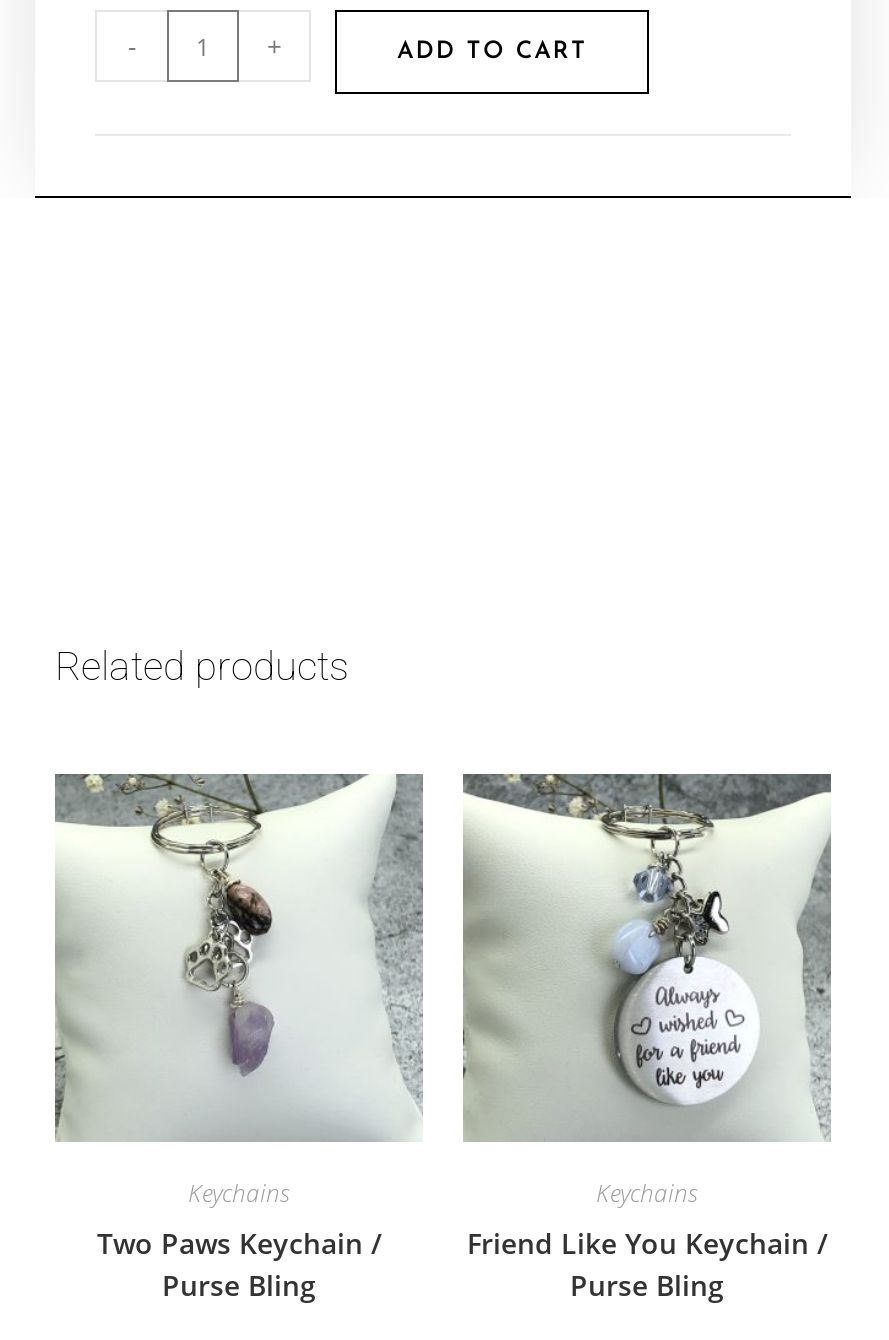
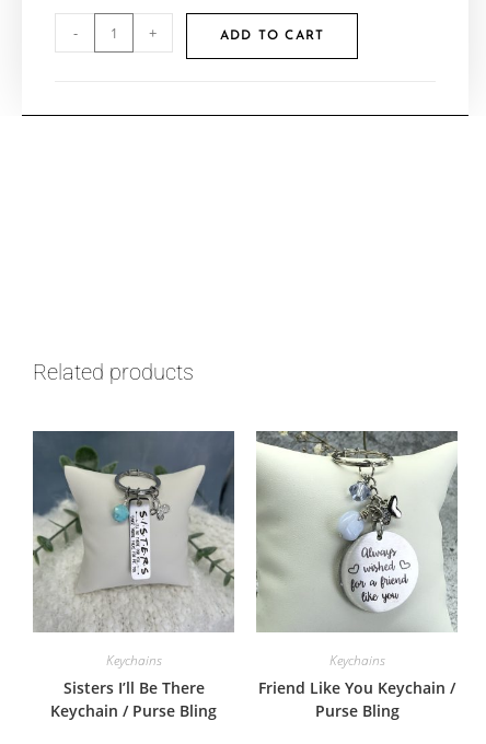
[53,772,425,1142] [image] -> [32,430,234,632] [image]
[97,1225,381,1305] Two Paws Keychain / | Purse Bling -> [50,678,217,721] Sisters I’ll Be There | Keychain / Purse Bling

